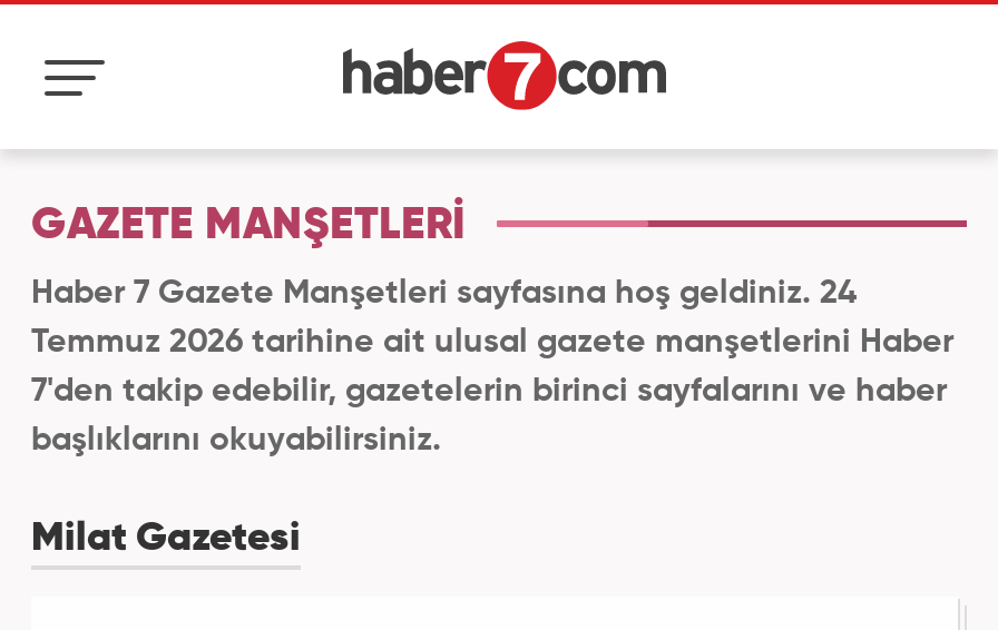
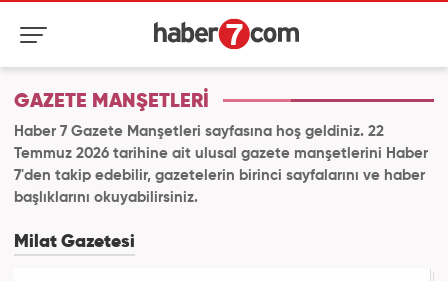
[31,276,858,309] Haber 7 Gazete Manşetleri sayfasına hoş geldiniz. 24 -> [14,124,384,139] Haber 7 Gazete Manşetleri sayfasına hoş geldiniz. 22

